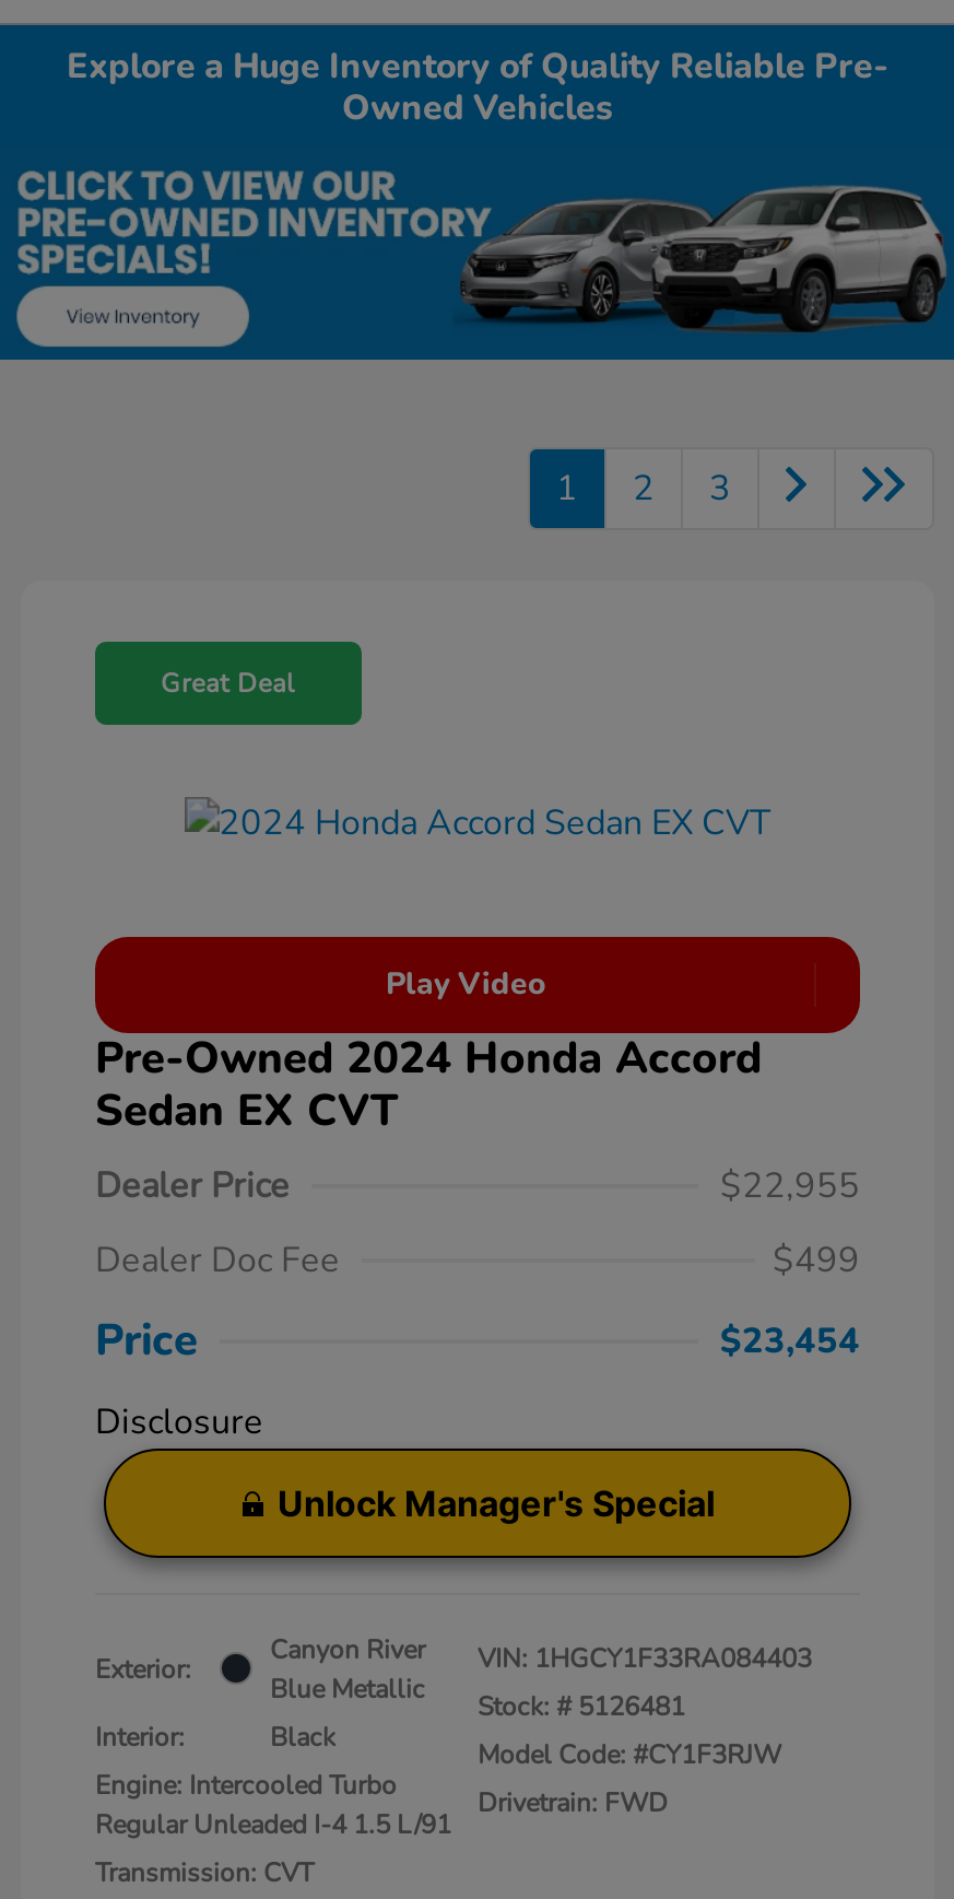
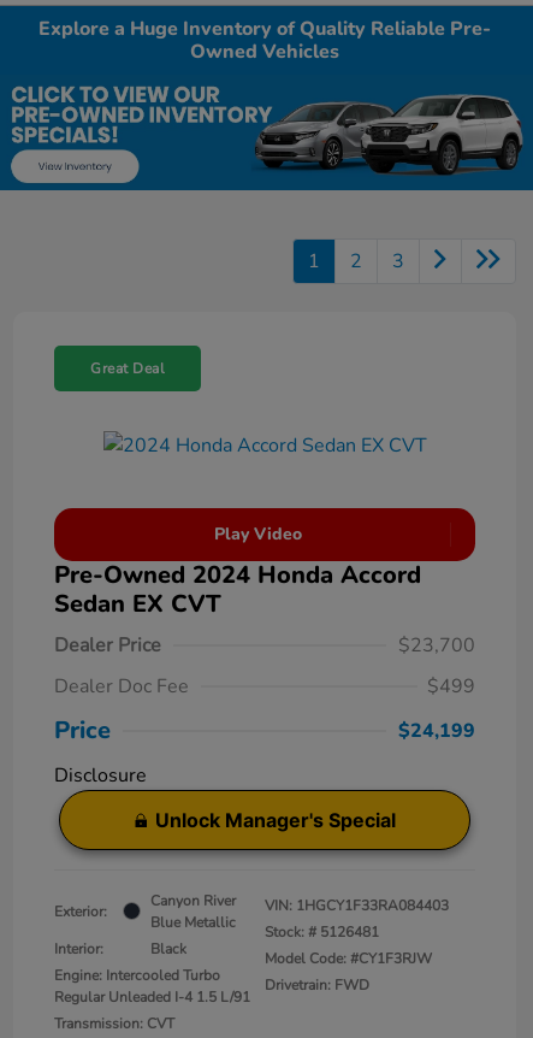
[720,1162,860,1210] $22,955 -> [398,632,475,659] $23,700
[720,1317,860,1365] $23,454 -> [398,718,475,744] $24,199

